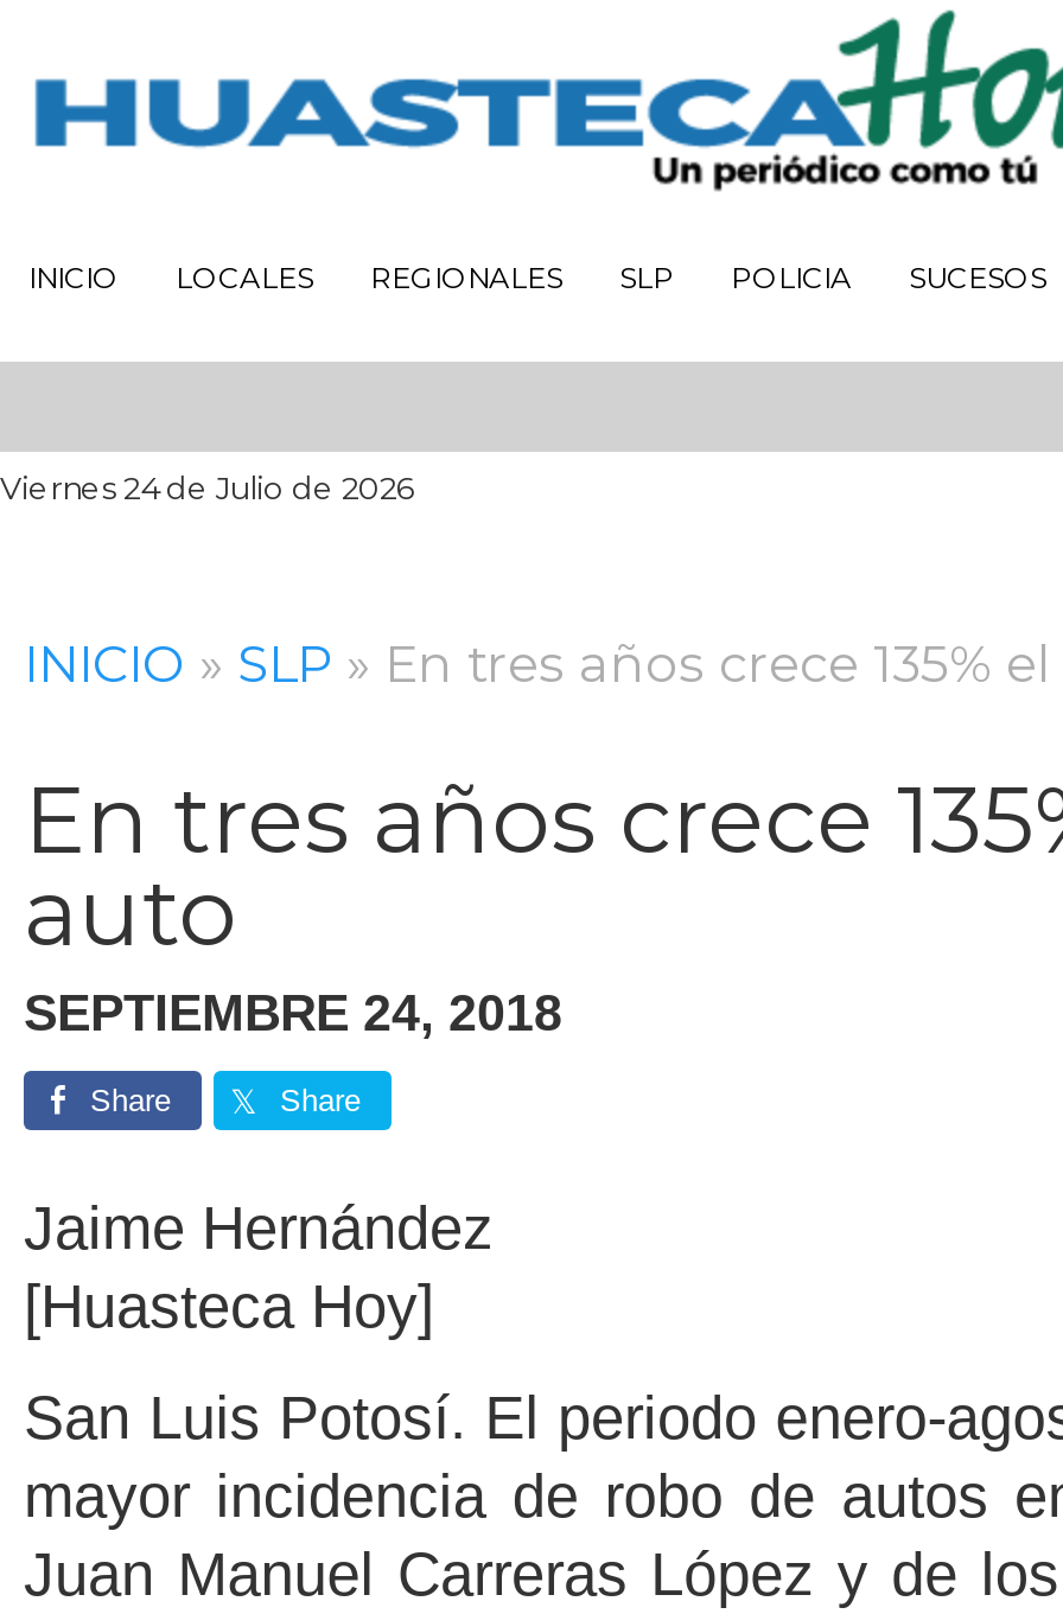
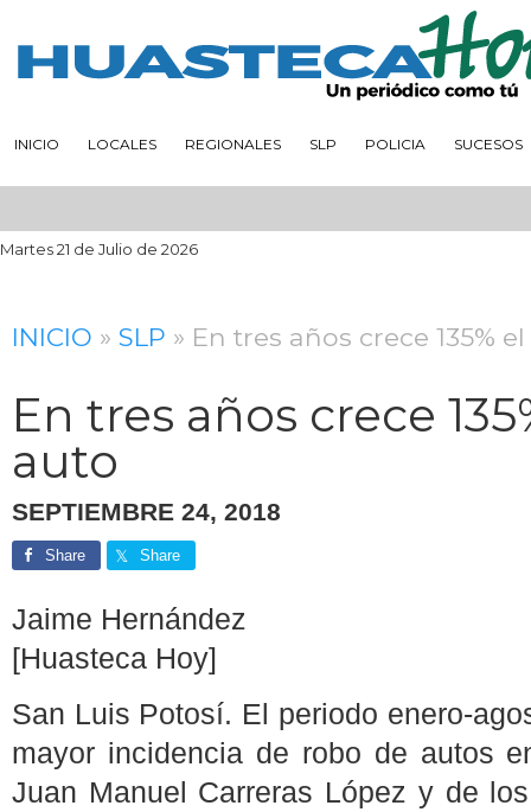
[0,468,415,506] Viernes 24 de Julio de 2026 -> [0,239,198,258] Martes 21 de Julio de 2026

